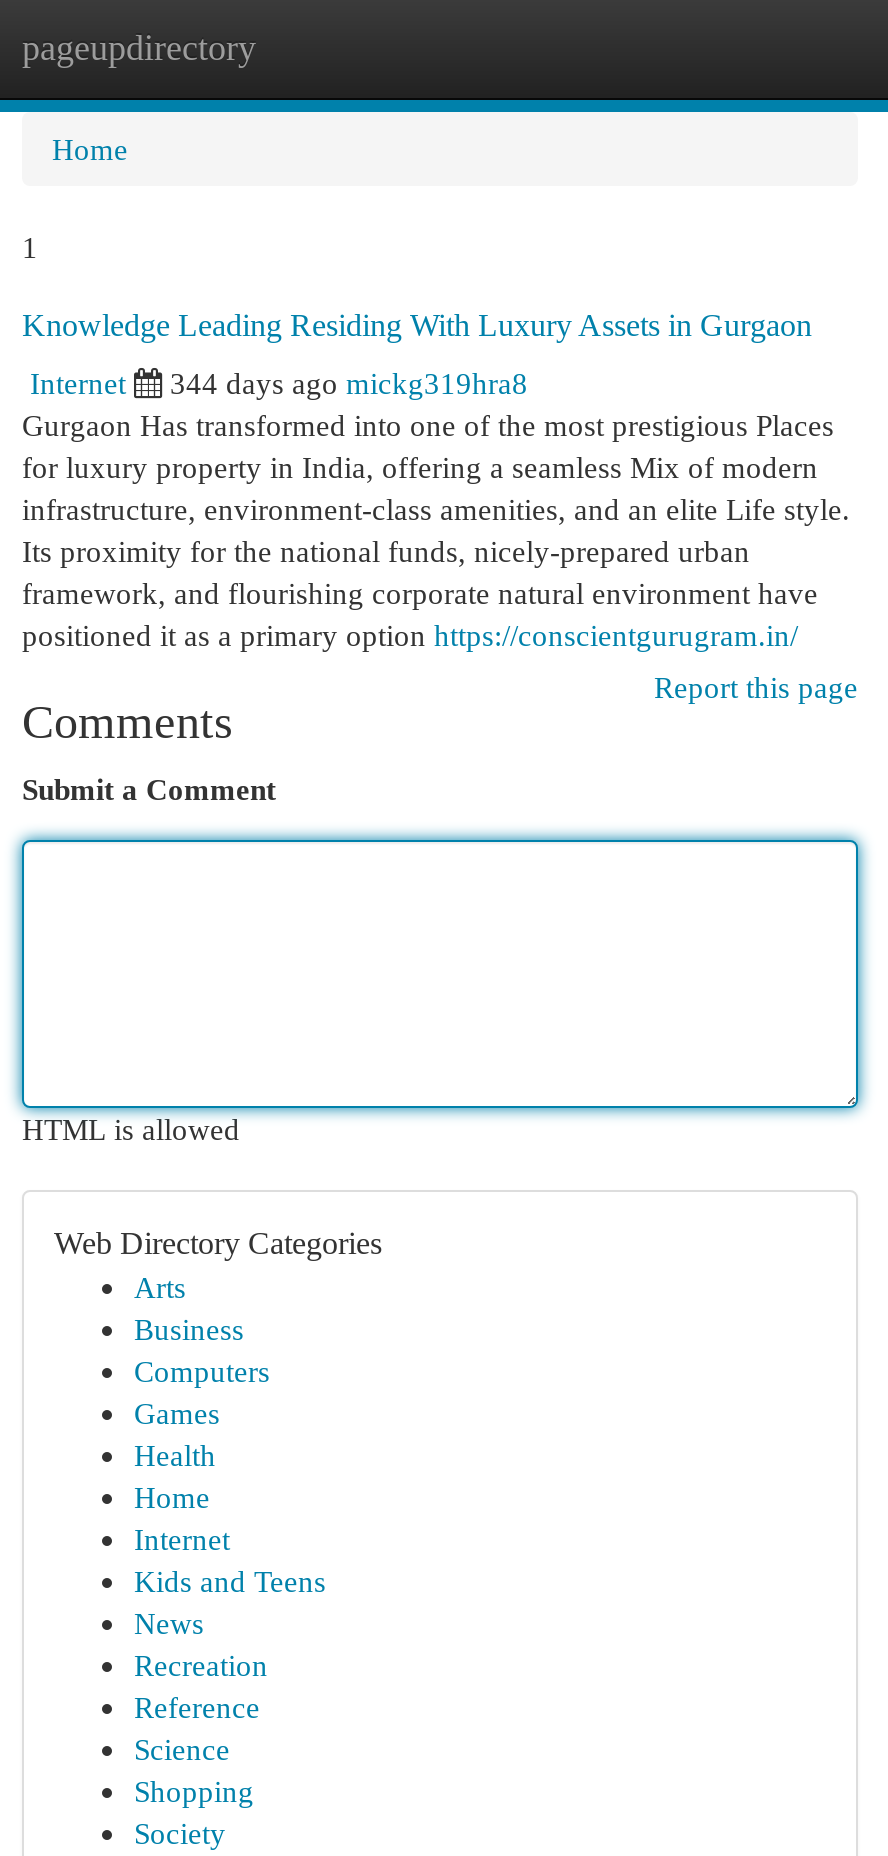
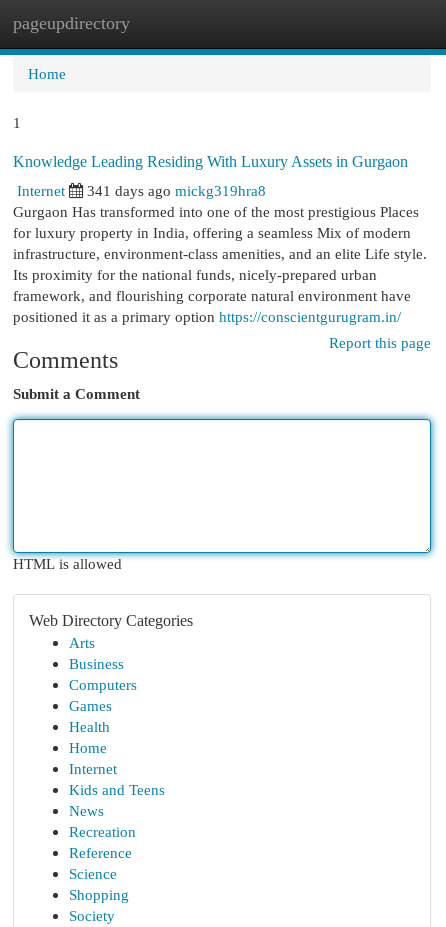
[170,366,528,400] 344 days ago mickg319hra8 -> [87,182,266,199] 341 days ago mickg319hra8

